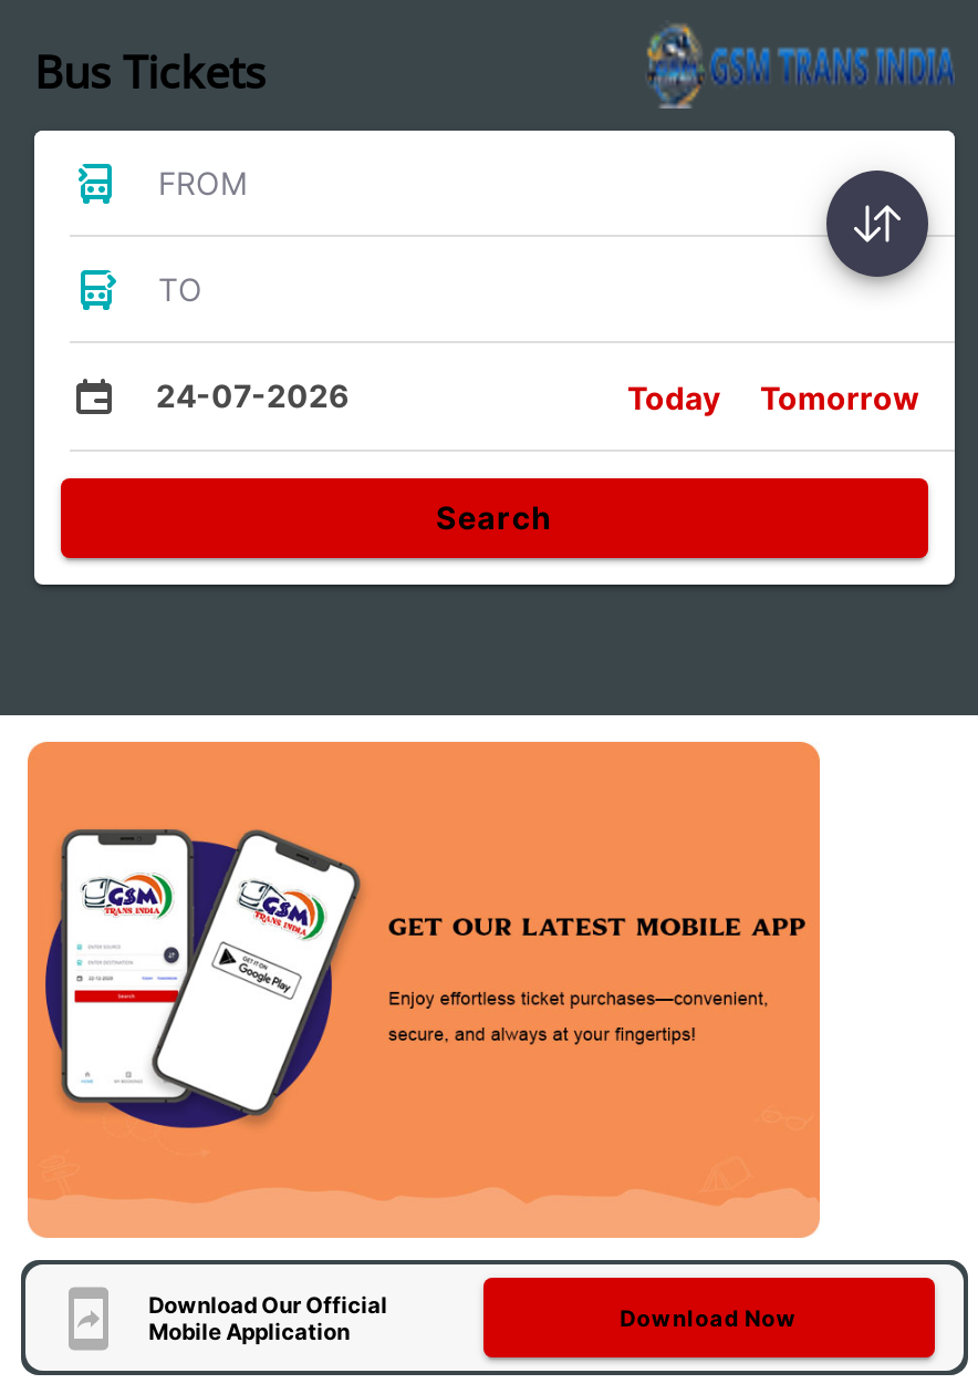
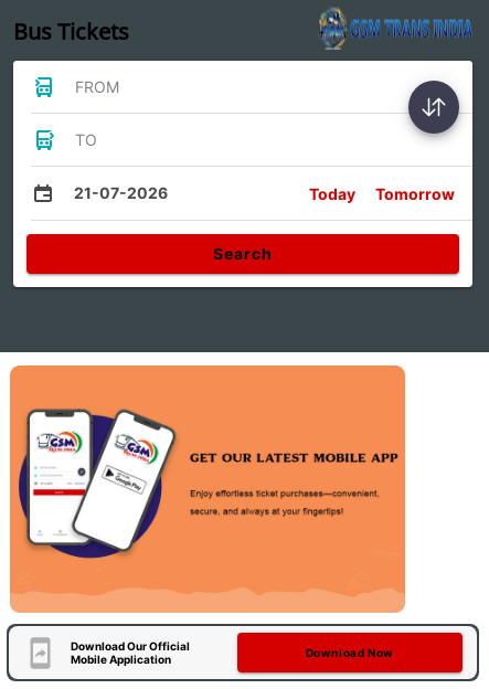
[156,376,348,414] 24-07-2026 -> [74,183,168,202] 21-07-2026

